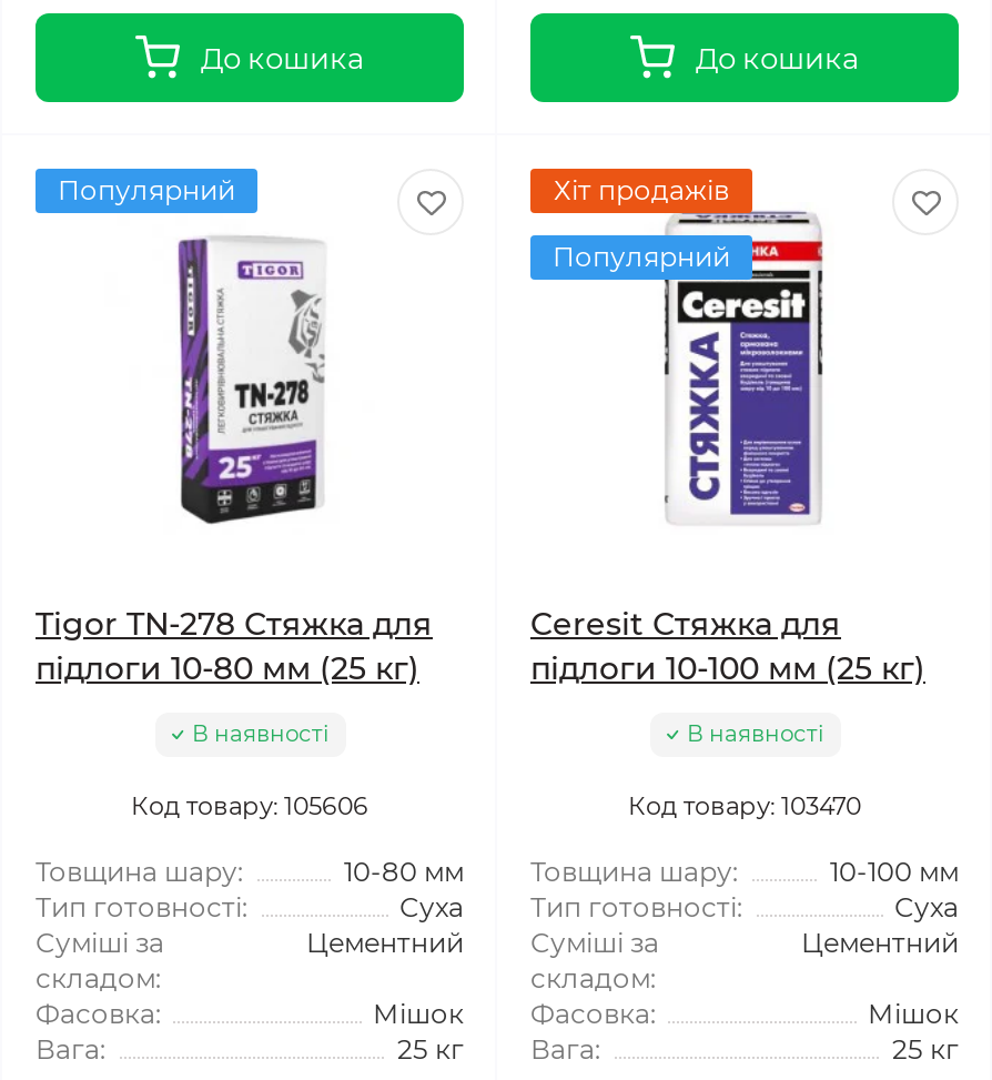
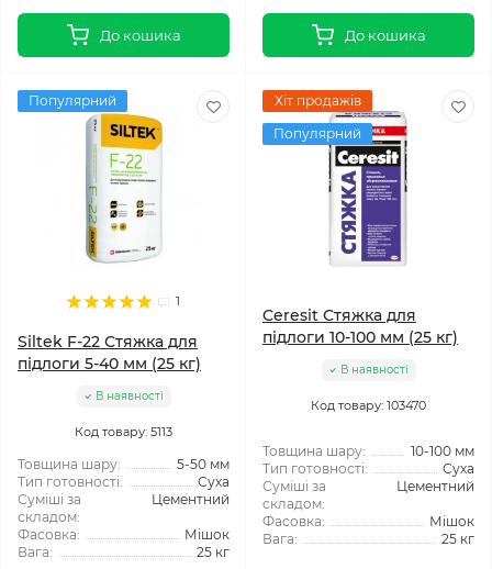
[36,213,433,688] [image] | Tigor TN-278 Стяжка для | підлоги 10-80 мм (25 кг) -> [18,112,201,373] [image] | 1 | Siltek F-22 Стяжка для | підлоги 5-40 мм (25 кг)
[131,790,368,821] Код товару: 105606 -> [75,424,172,439] Код товару: 5113
[344,855,464,888] 10-80 мм -> [177,456,230,472] 5-50 мм

